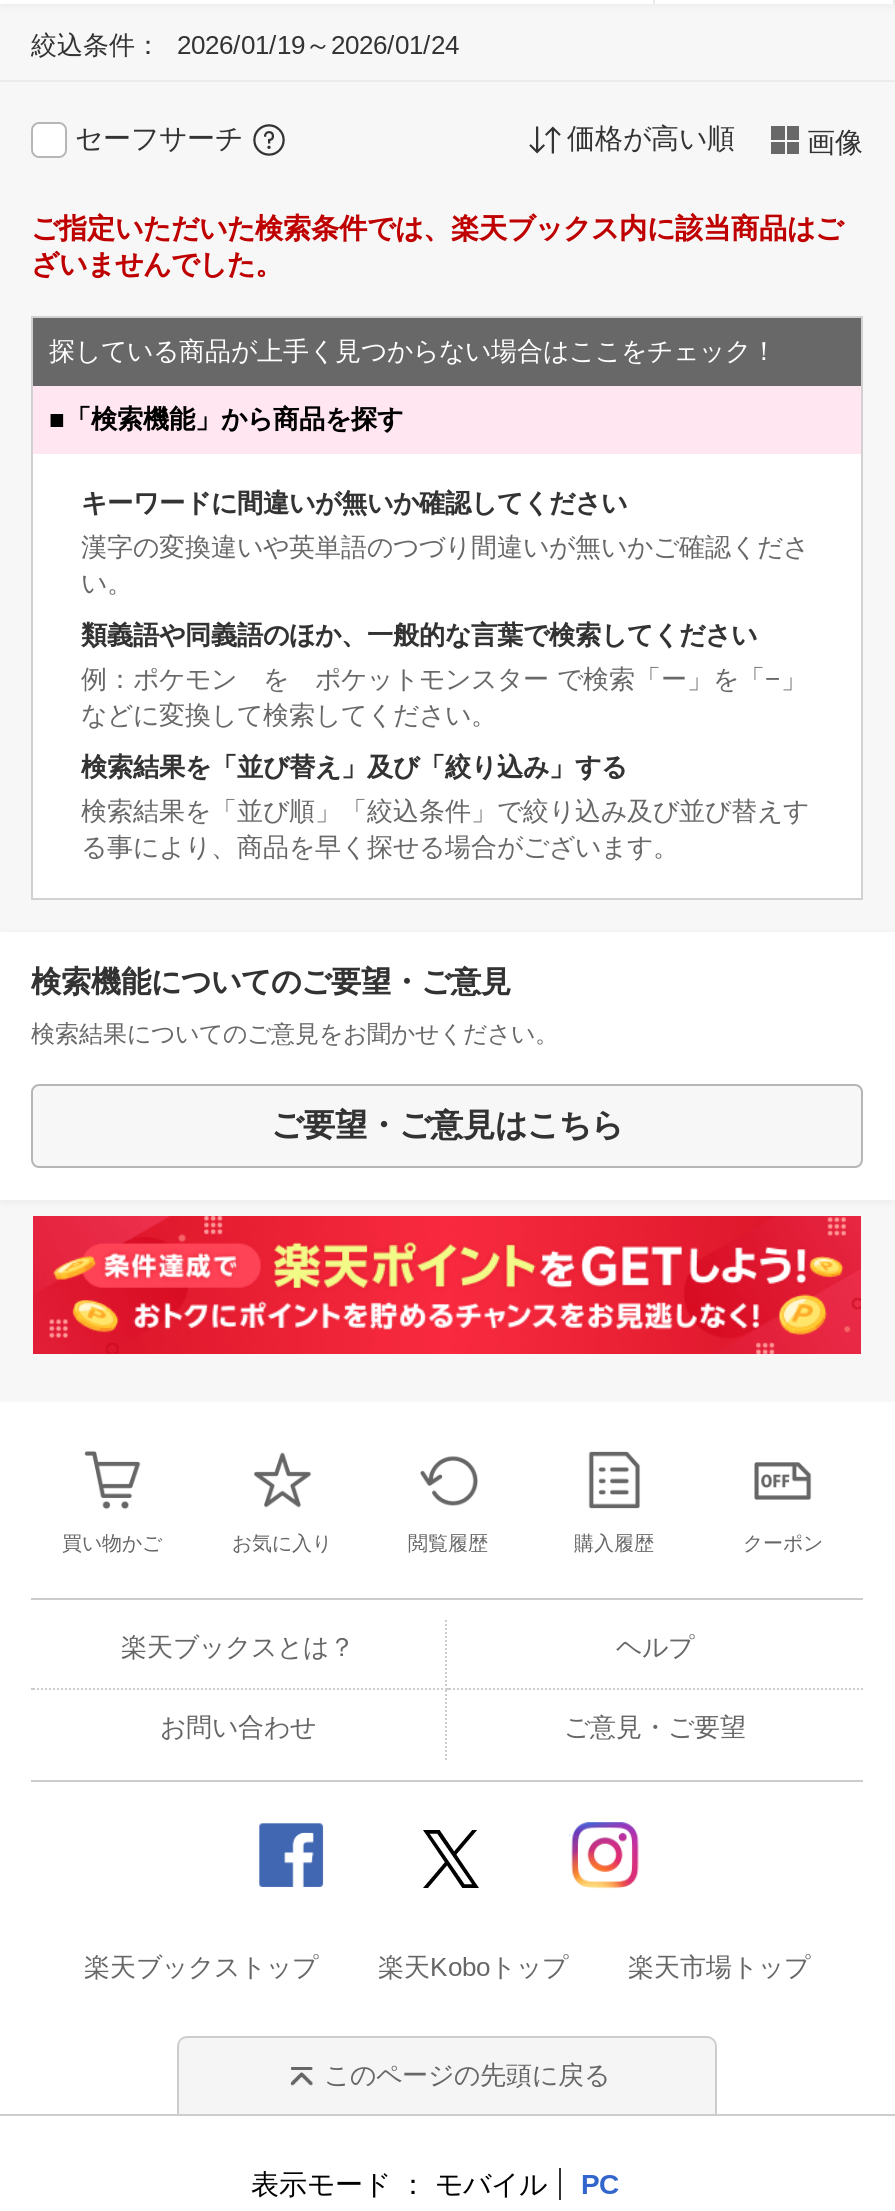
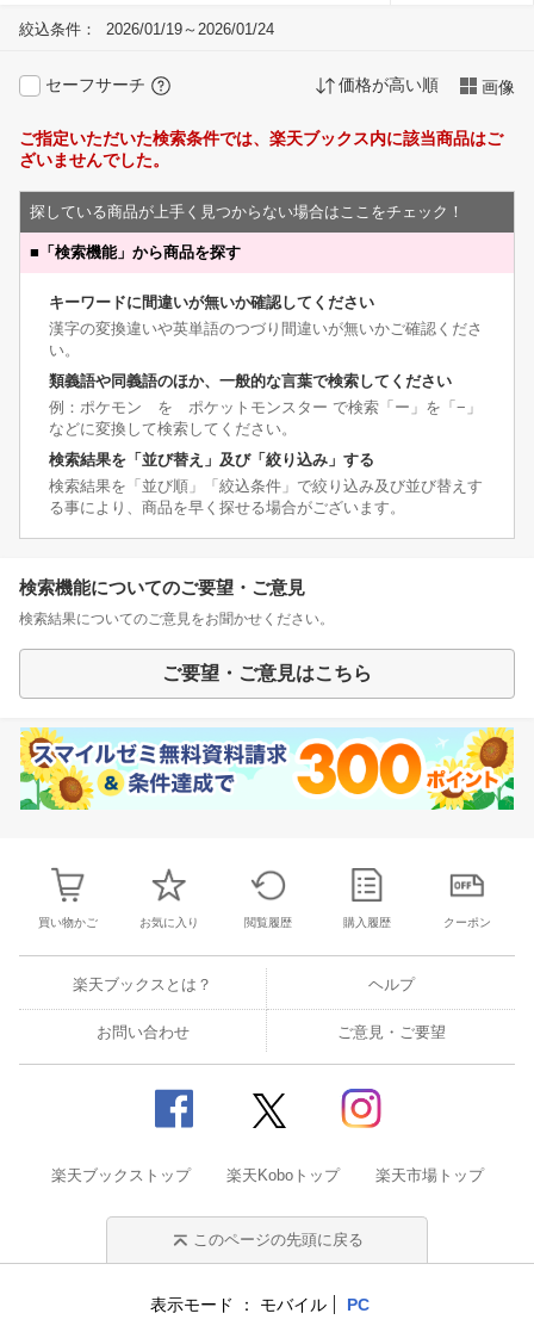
[31,1214,863,1356] [image] -> [19,726,515,811] [image]

